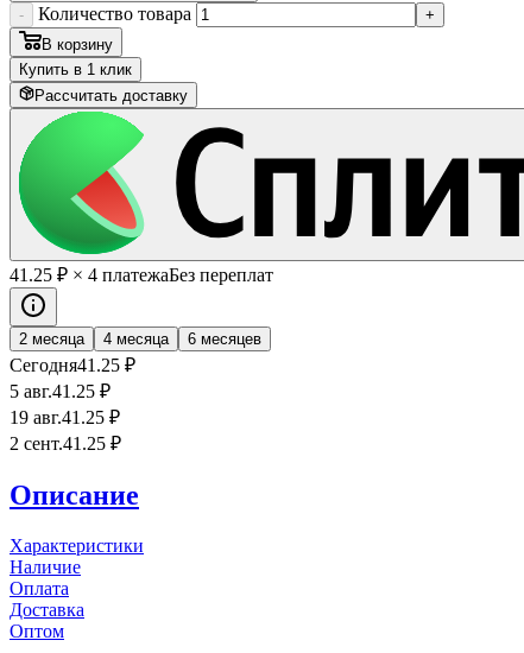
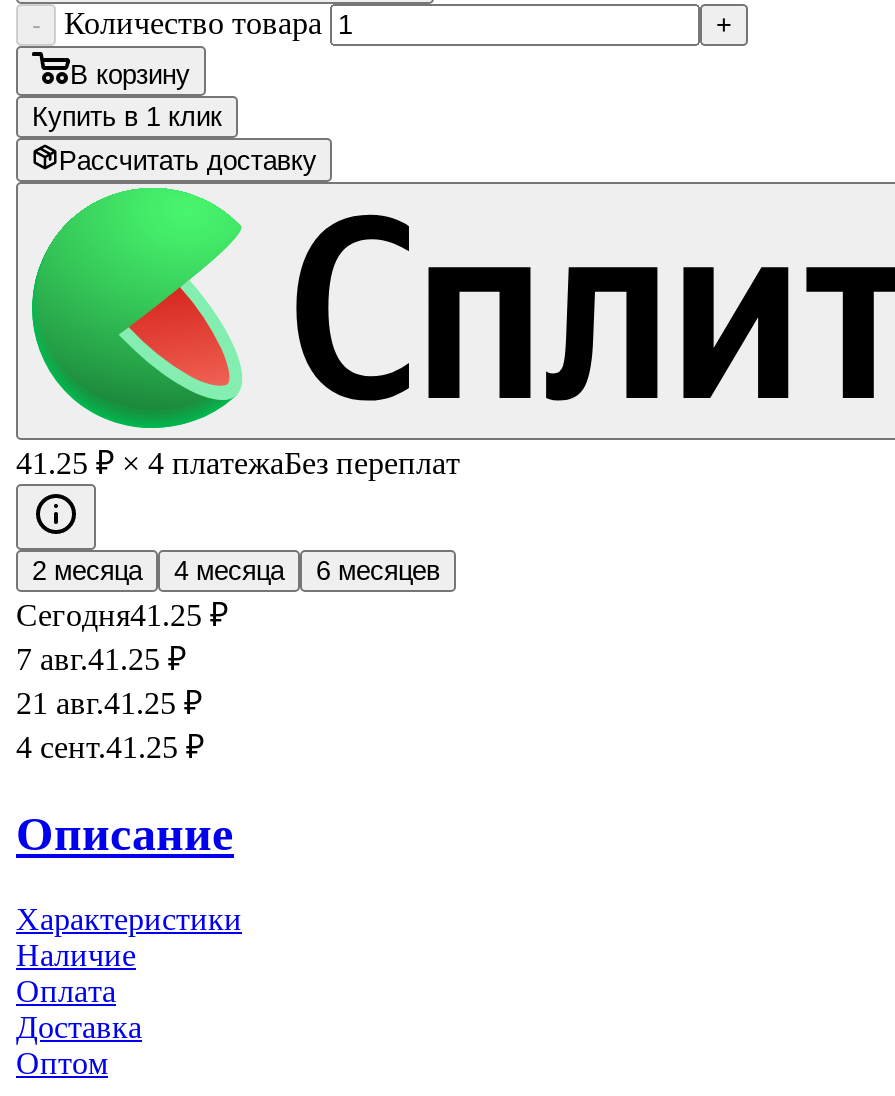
[10,381,111,401] 5 авг.41.25 ₽ -> [16,642,186,676] 7 авг.41.25 ₽
[10,407,120,427] 19 авг.41.25 ₽ -> [16,686,202,720] 21 авг.41.25 ₽
[10,433,121,453] 2 сент.41.25 ₽ -> [16,730,204,764] 4 сент.41.25 ₽

